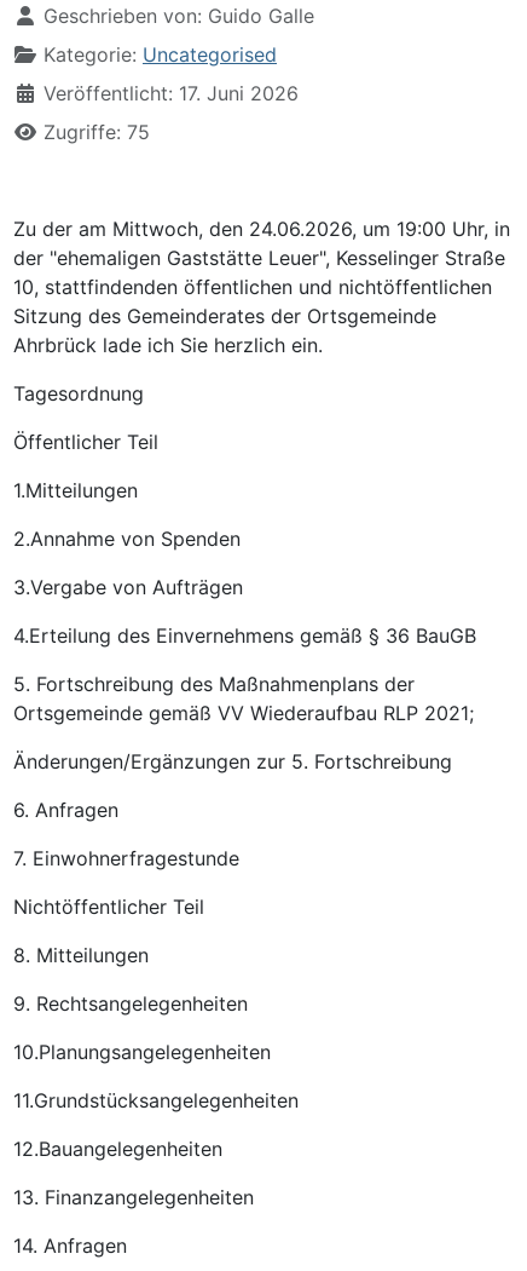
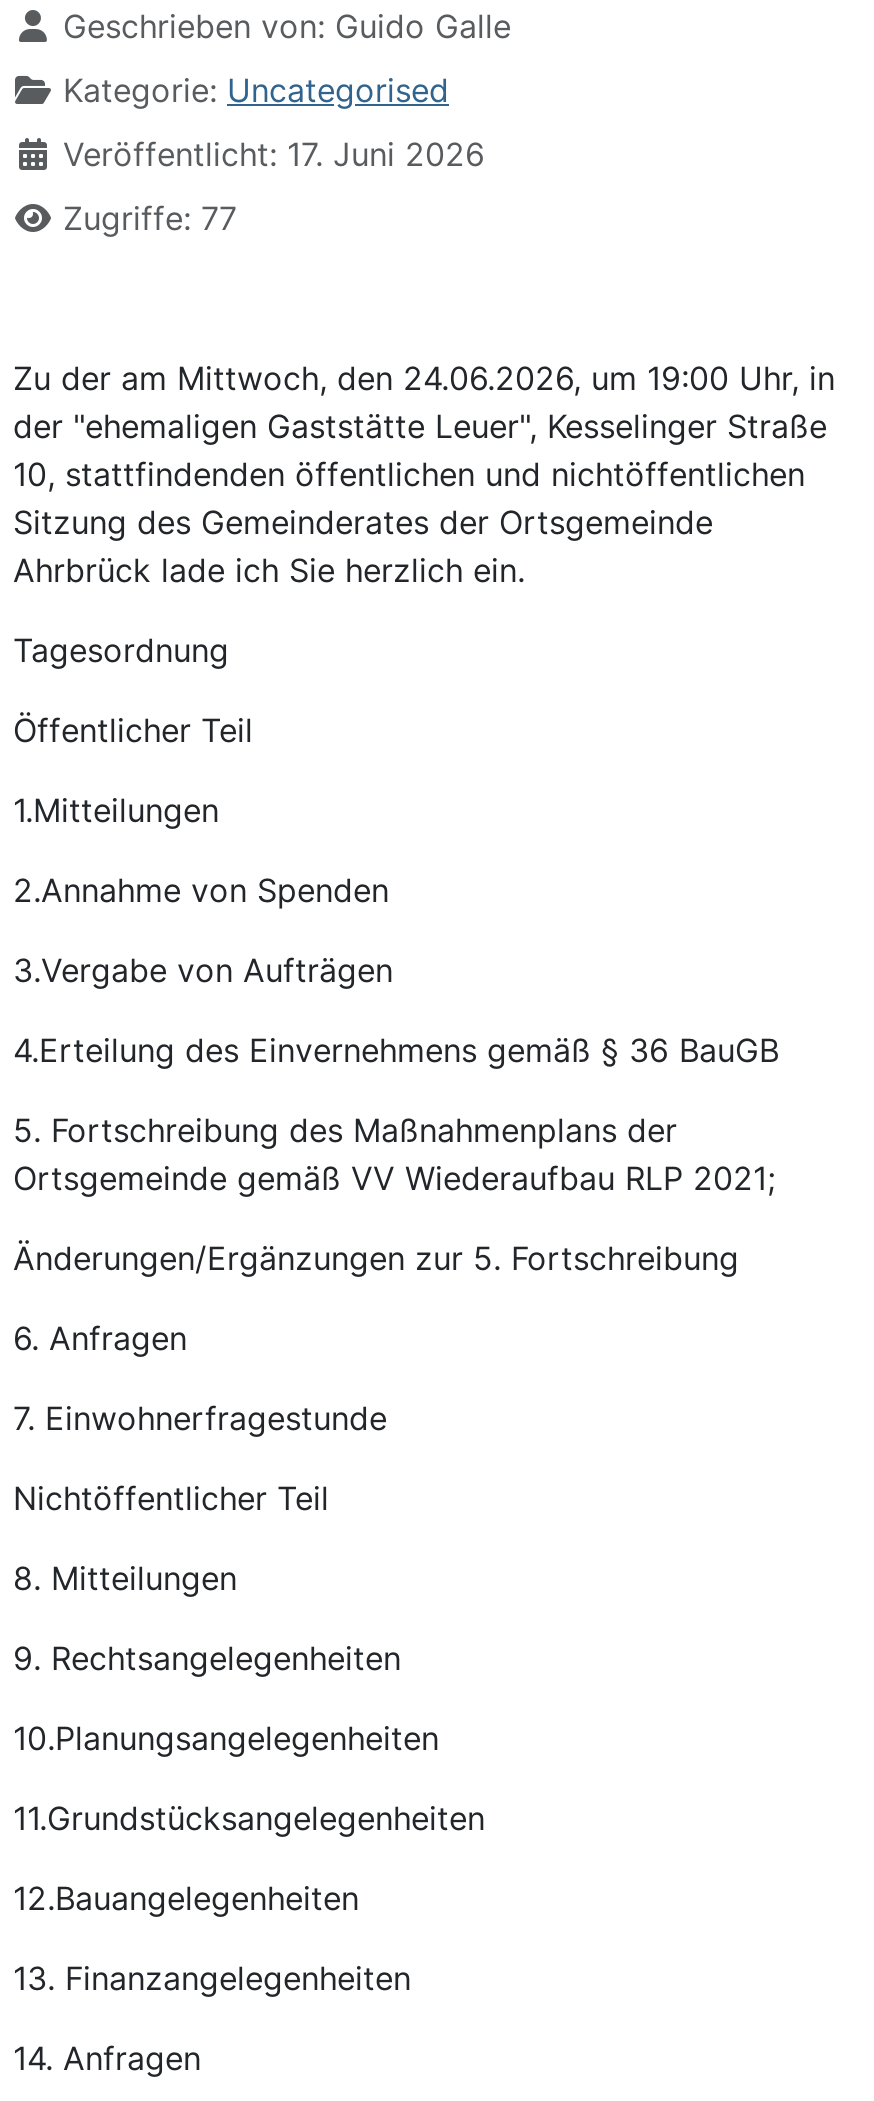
[44,119,150,144] Zugriffe: 75 -> [63,197,237,237] Zugriffe: 77

